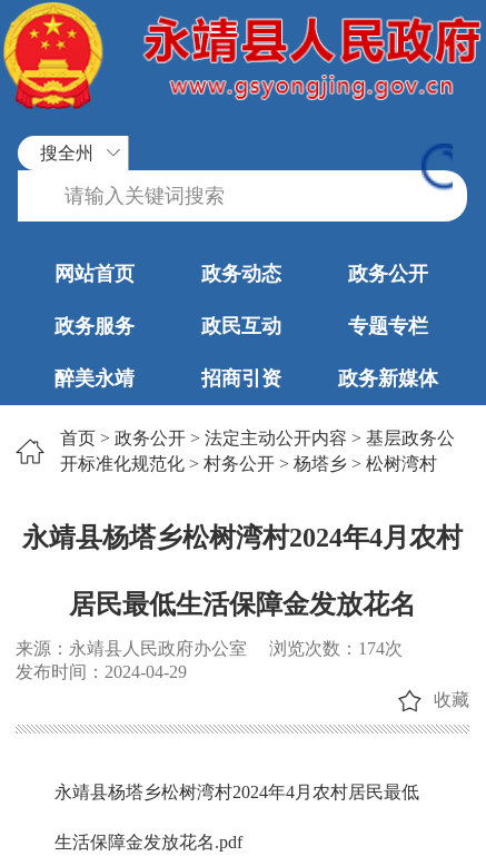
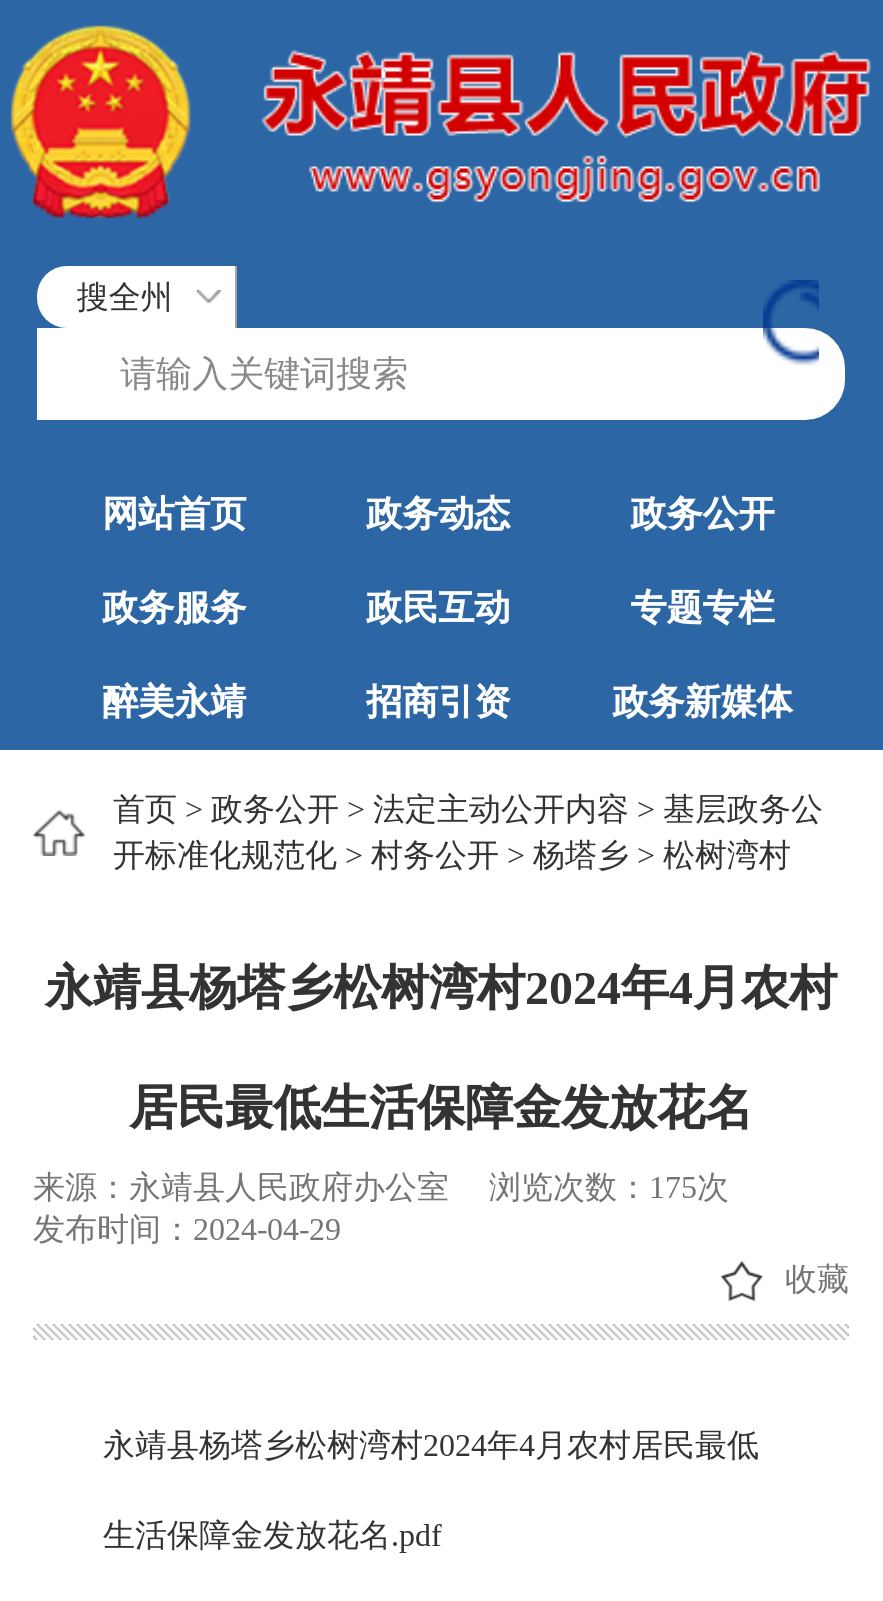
[16,639,403,658] 来源：永靖县人民政府办公室 浏览次数：174次 -> [33,1169,729,1203] 来源：永靖县人民政府办公室 浏览次数：175次

